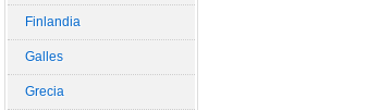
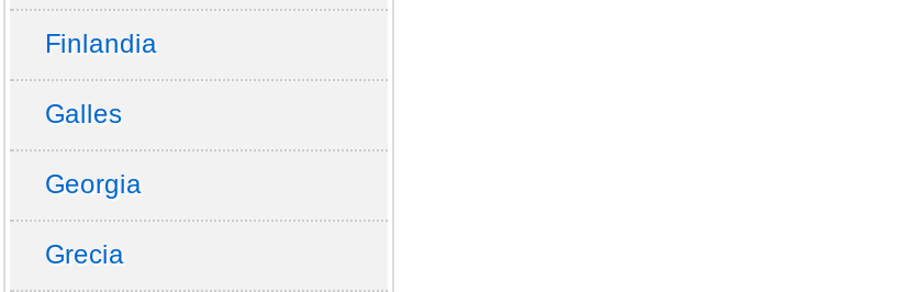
none -> [45,169,142,200] Georgia

